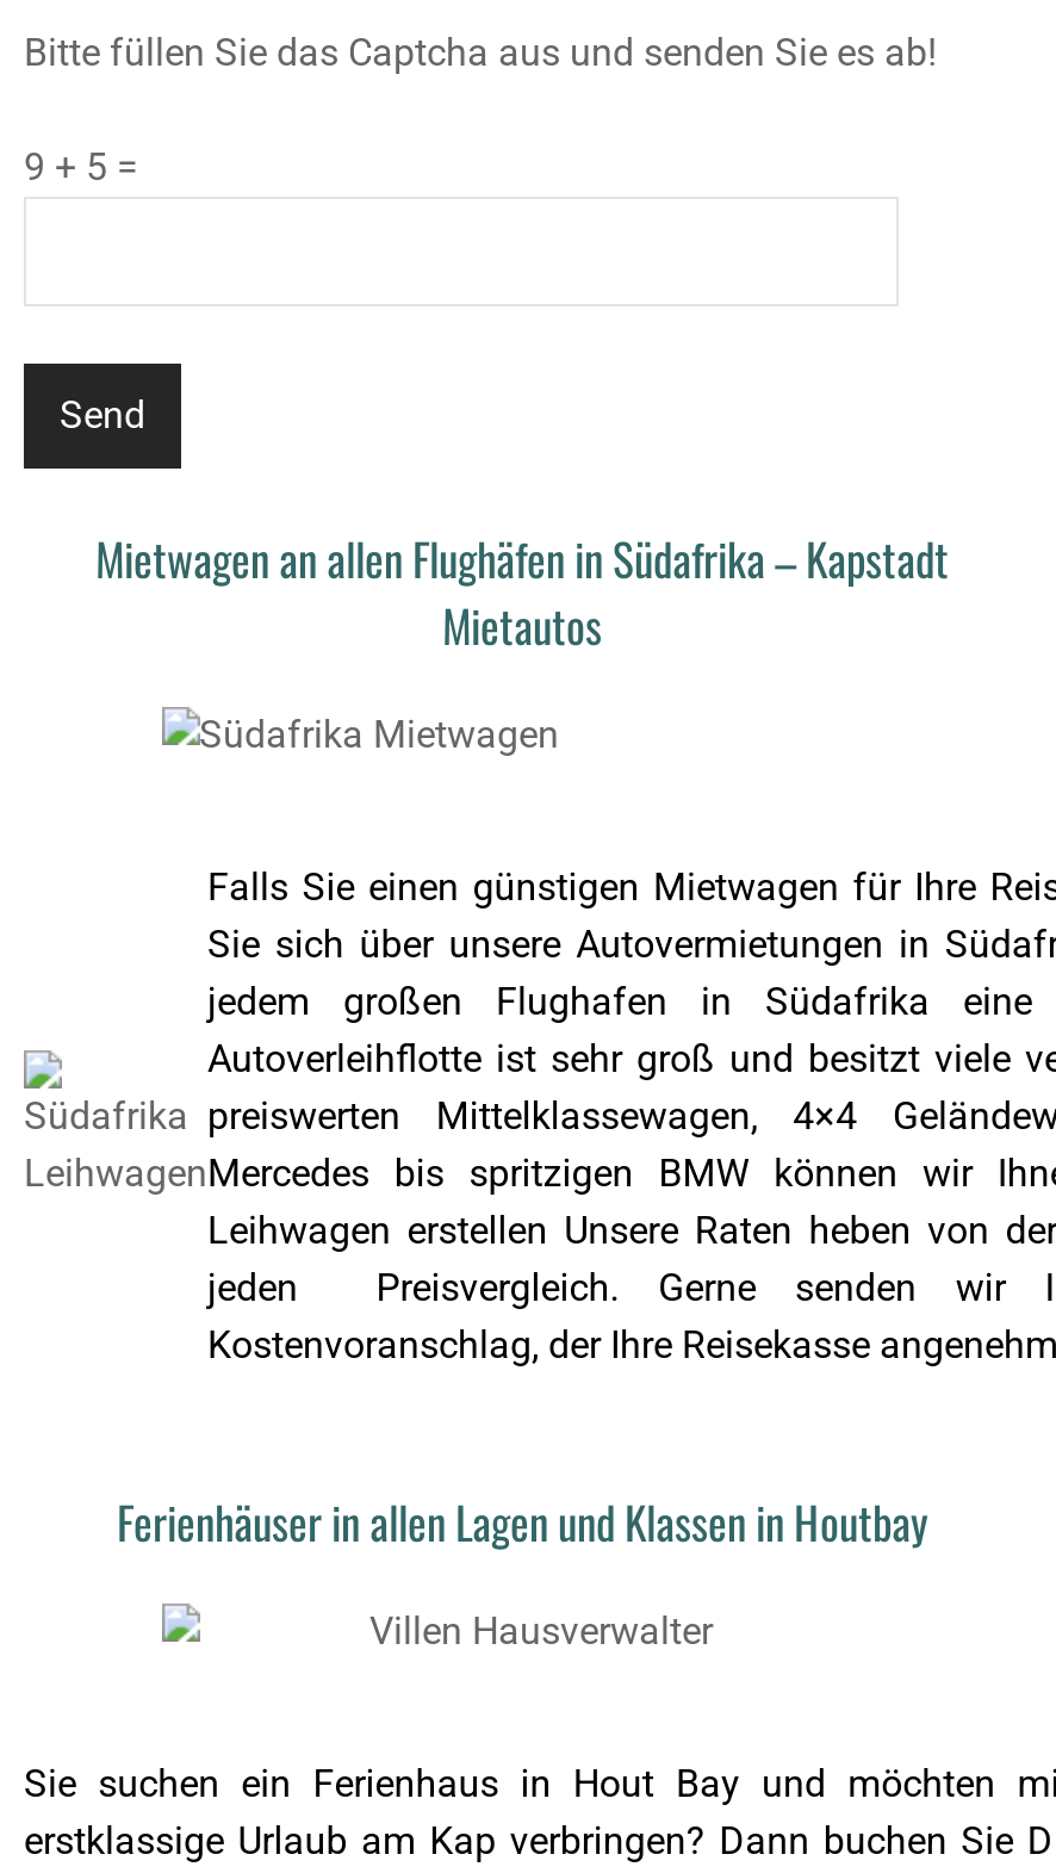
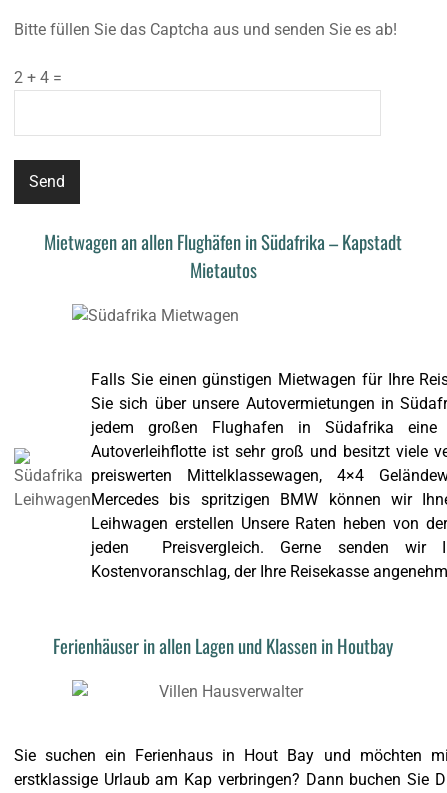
[24,145,138,190] 9 + 5 = -> [14,68,62,87] 2 + 4 =

